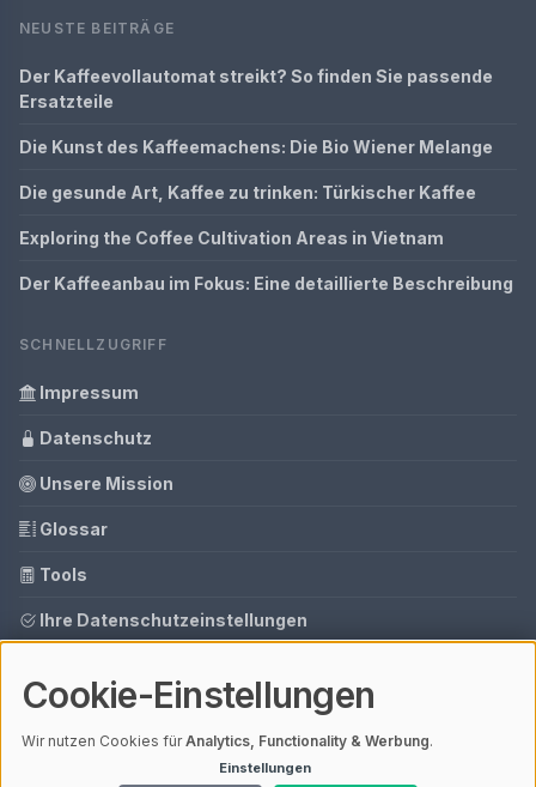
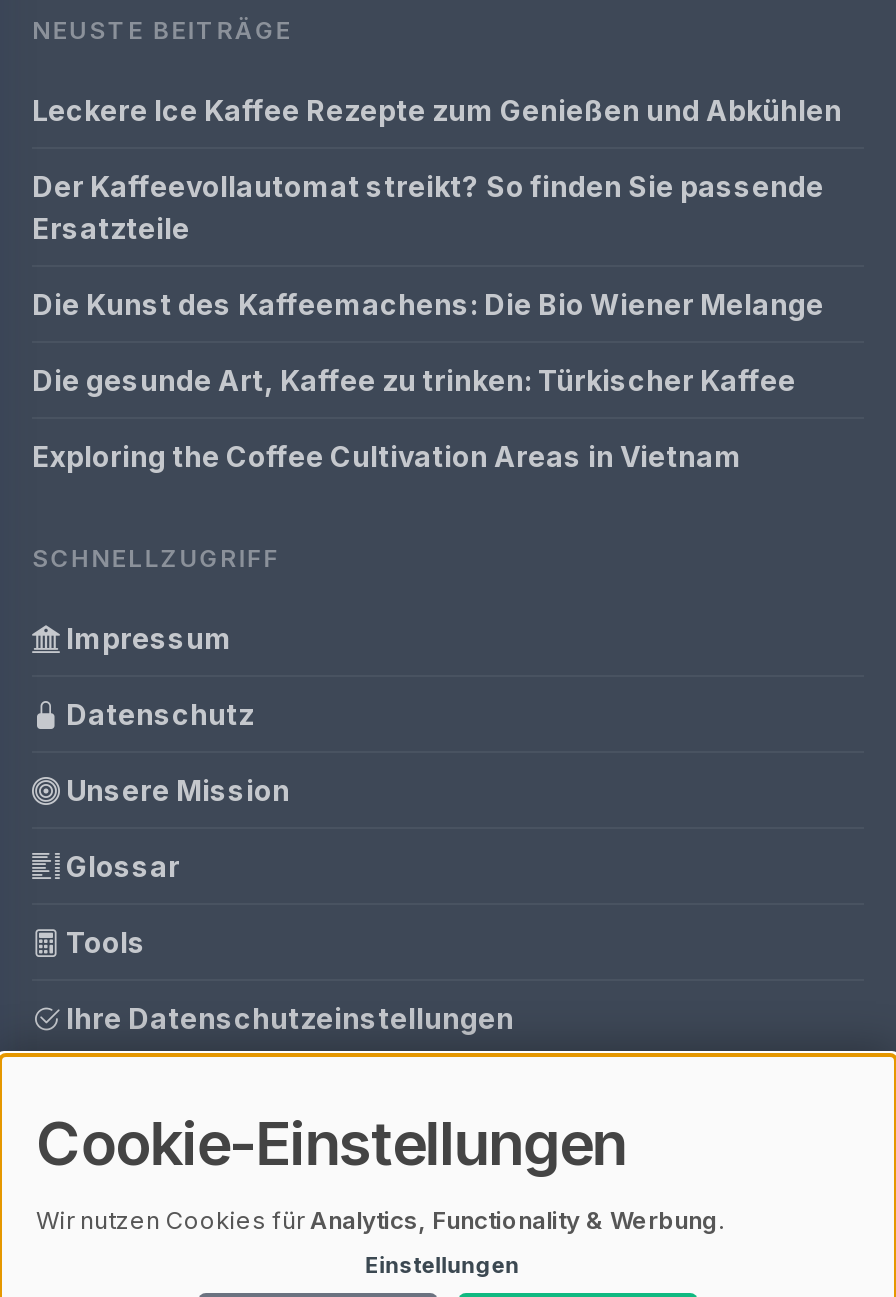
none -> [32,93,842,127] Leckere Ice Kaffee Rezepte zum Genießen und Abkühlen
moved [19,66,493,248] -> [32,169,824,473]: Der Kaffeevollautomat streikt? So finden Sie passende | Ersatzteile | Die Kunst des Kaffeemachens: Die Bio Wiener Melange | Die gesunde Art, Kaffee zu trinken: Türkischer Kaffee | Exploring the Coffee Cultivation Areas in Vietnam
[19,273,513,293] Der Kaffeeanbau im Fokus: Eine detaillierte Beschreibung -> none

